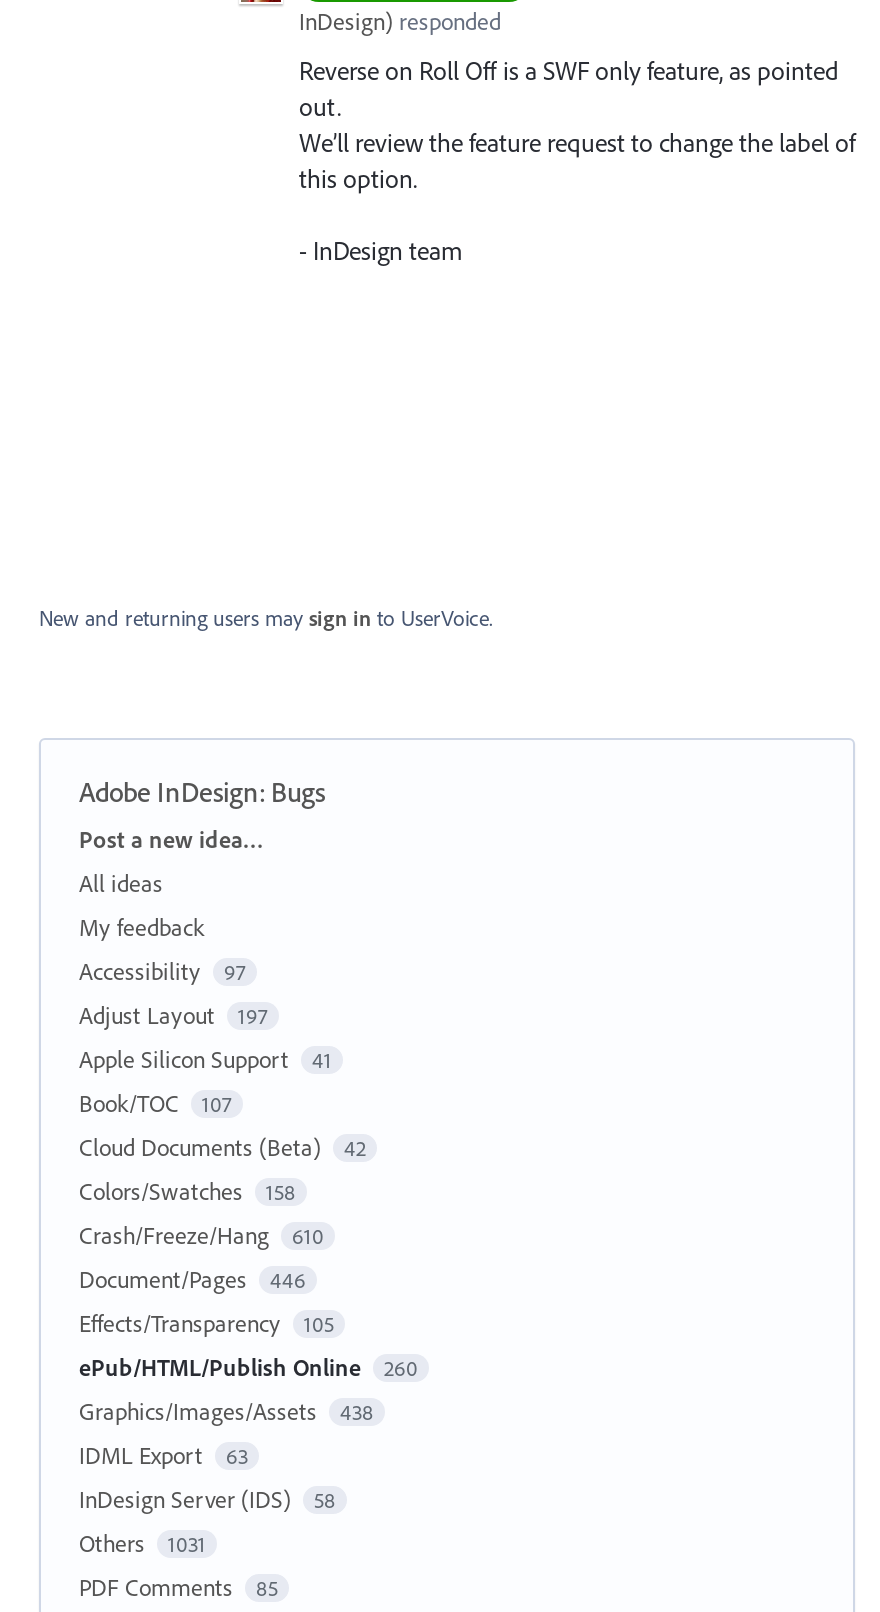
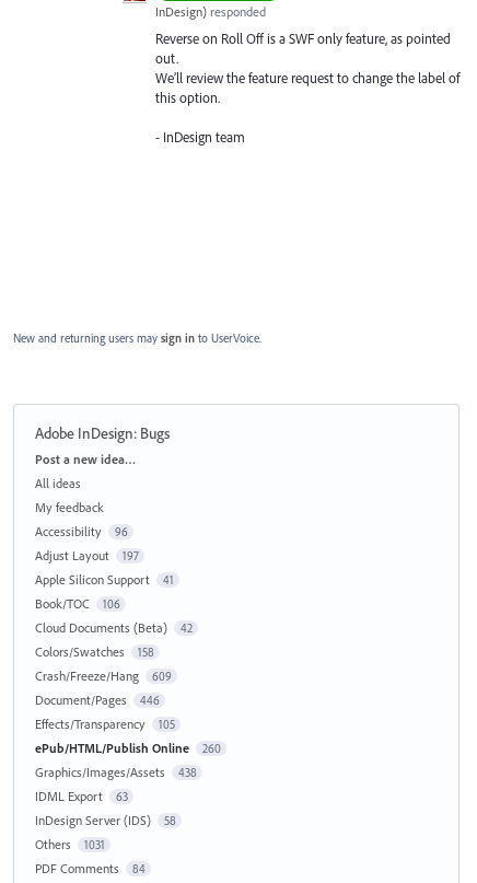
[79,956,246,986] Accessibility 97 -> [35,523,127,540] Accessibility 96
[79,1088,232,1118] Book/TOC 107 -> [35,595,120,612] Book/TOC 106
[79,1220,324,1250] Crash/Freeze/Hang 610 -> [35,668,171,684] Crash/Freeze/Hang 609
[79,1572,278,1602] PDF Comments 85 -> [35,860,145,877] PDF Comments 84

